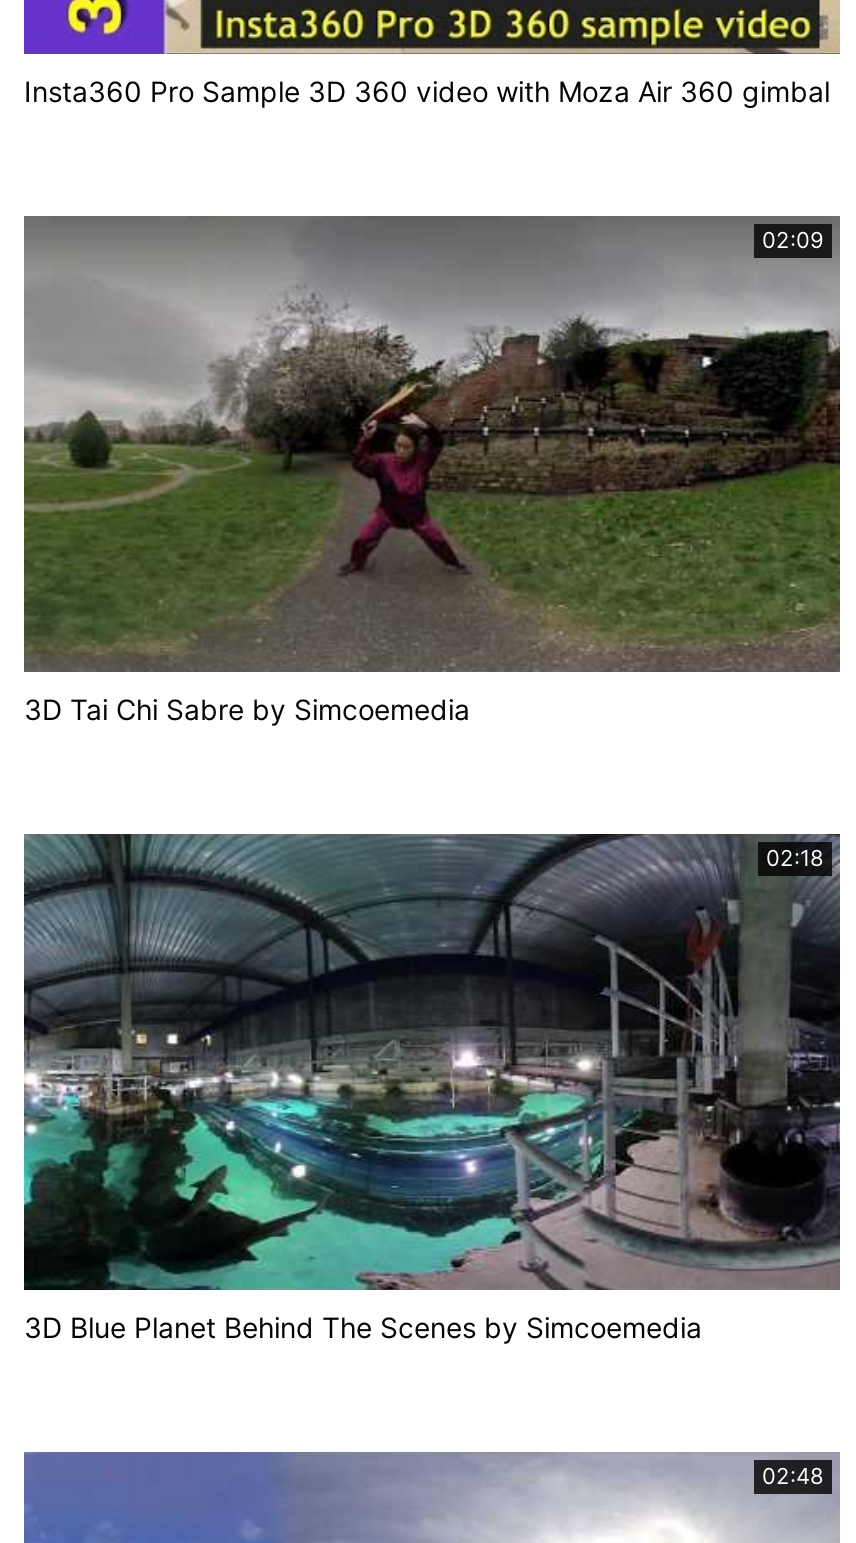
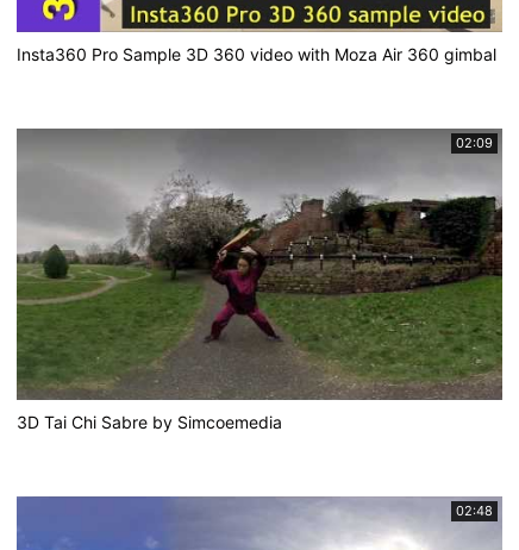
[24,836,840,1292] [image] | 02:18 -> none
[24,1311,702,1345] 3D Blue Planet Behind The Scenes by Simcoemedia -> none

